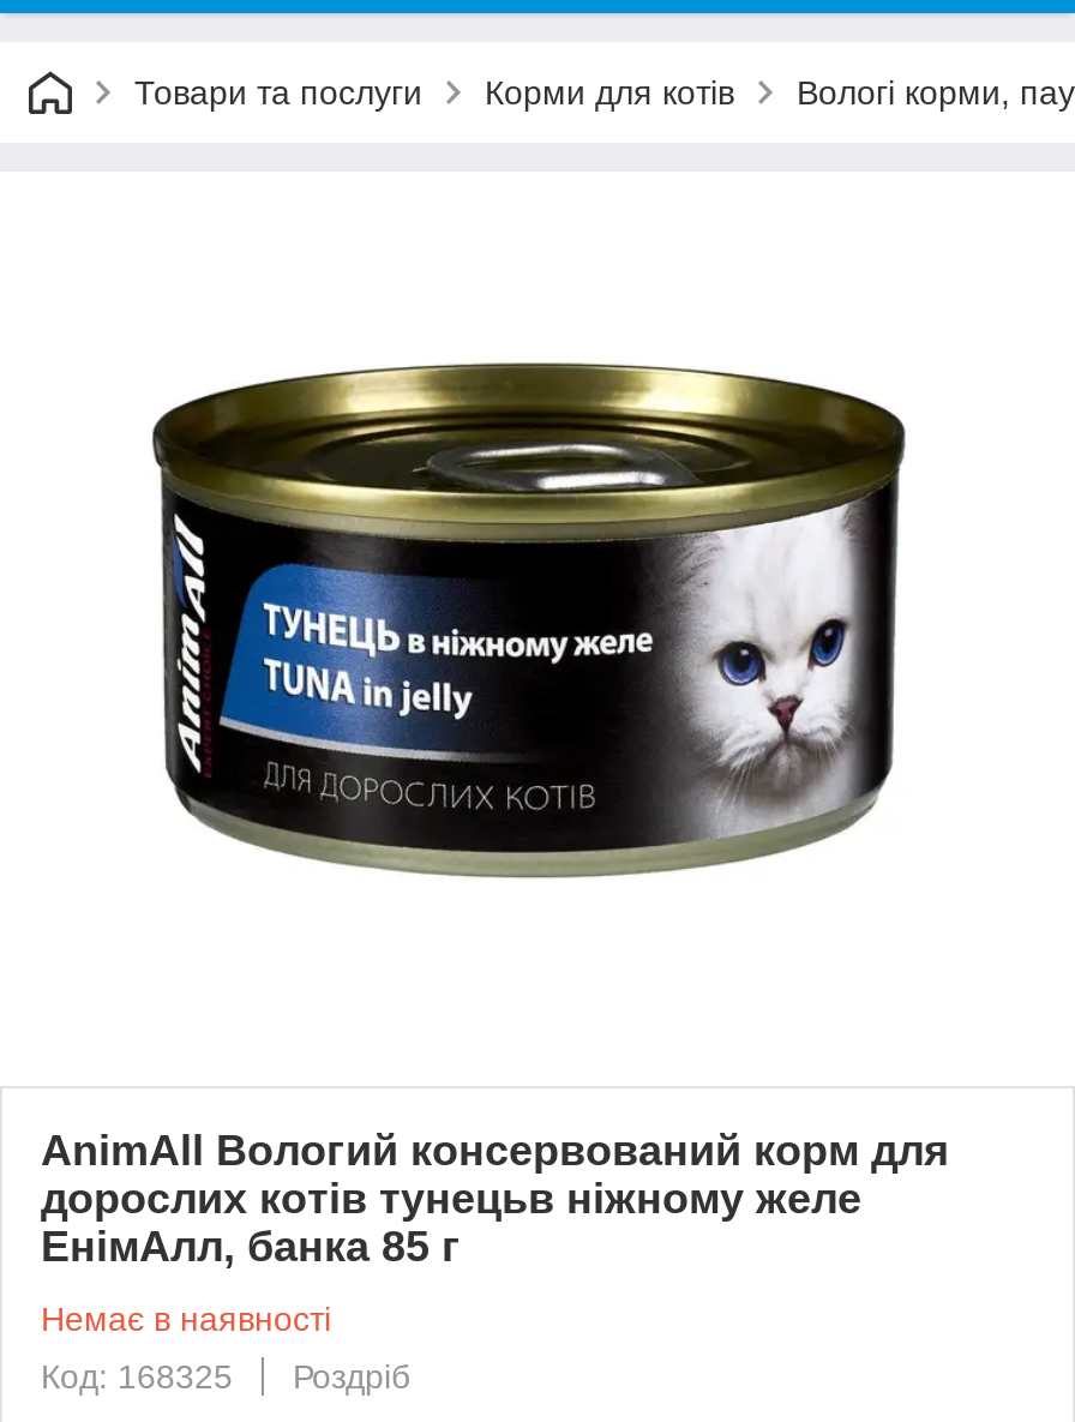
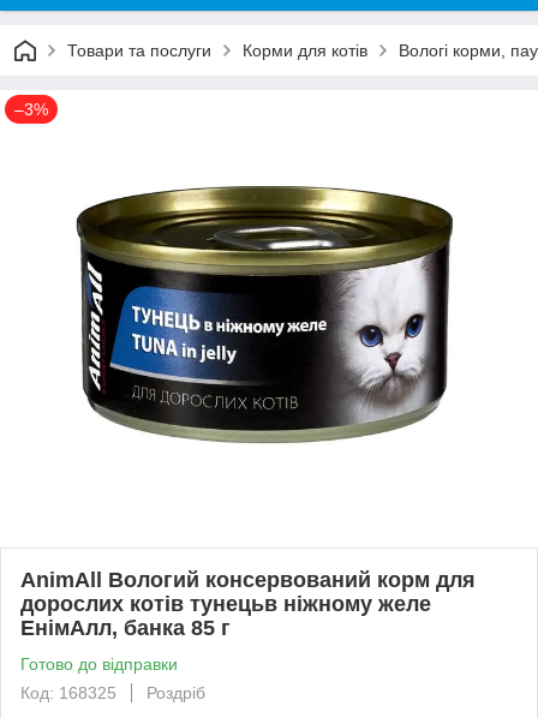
none -> [14,100,48,119] –3%
[41,1299,331,1338] Немає в наявності -> [20,654,178,673] Готово до відправки

